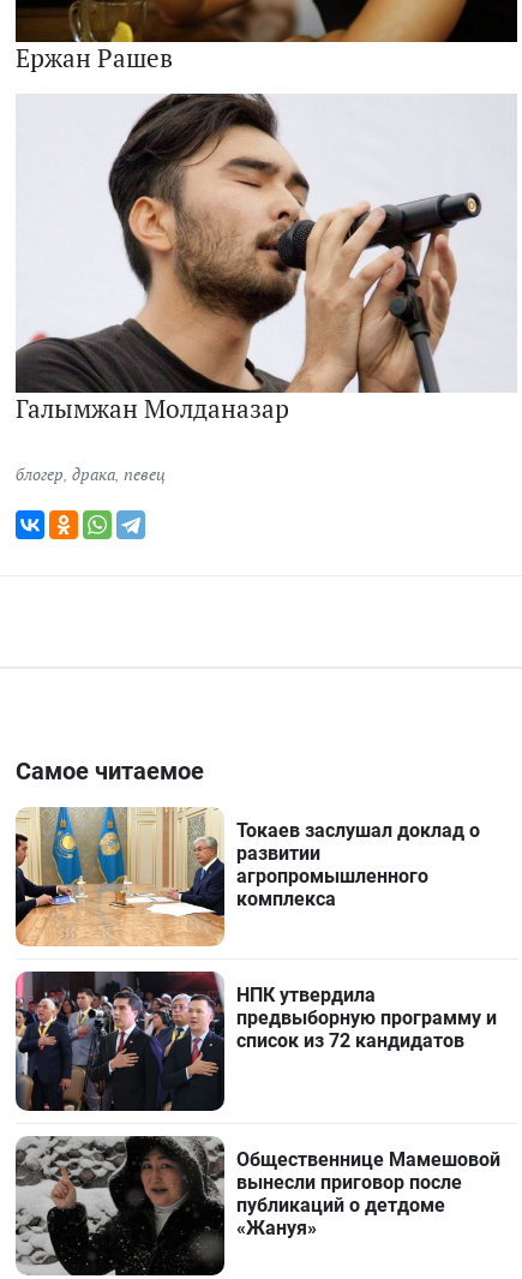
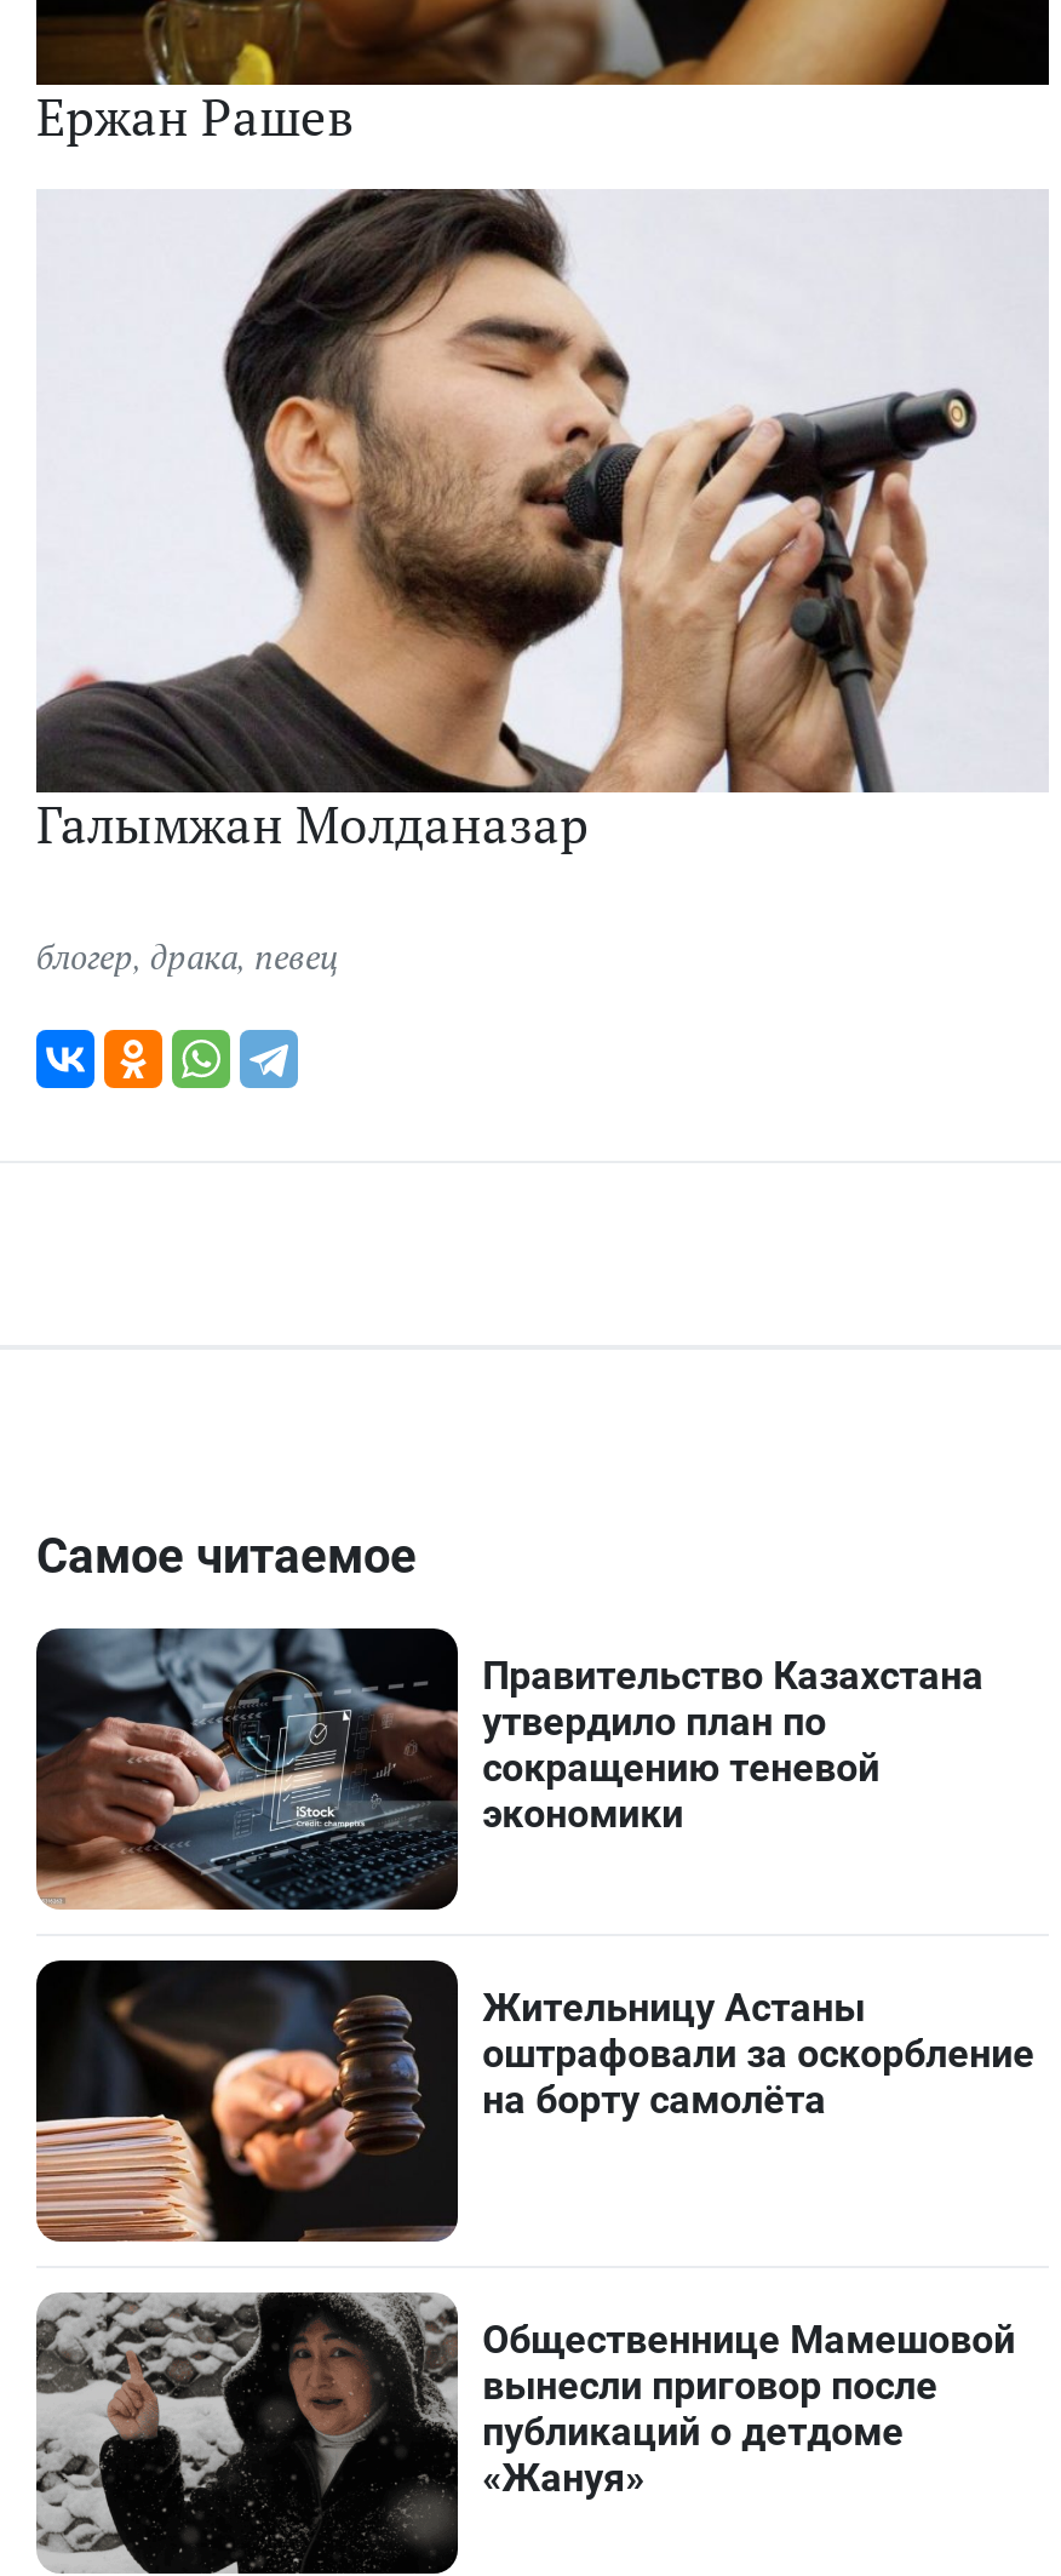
[14,807,480,946] [image] | Токаев заслушал доклад о | развитии | агропромышленного | комплекса -> [34,1626,984,1912] [image] | Правительство Казахстана | утвердило план по | сокращению теневой | экономики
[14,970,497,1112] [image] | НПК утвердила | предвыборную программу и | список из 72 кандидатов -> [34,1958,1035,2244] [image] | Жительницу Астаны | оштрафовали за оскорбление | на борту самолёта

